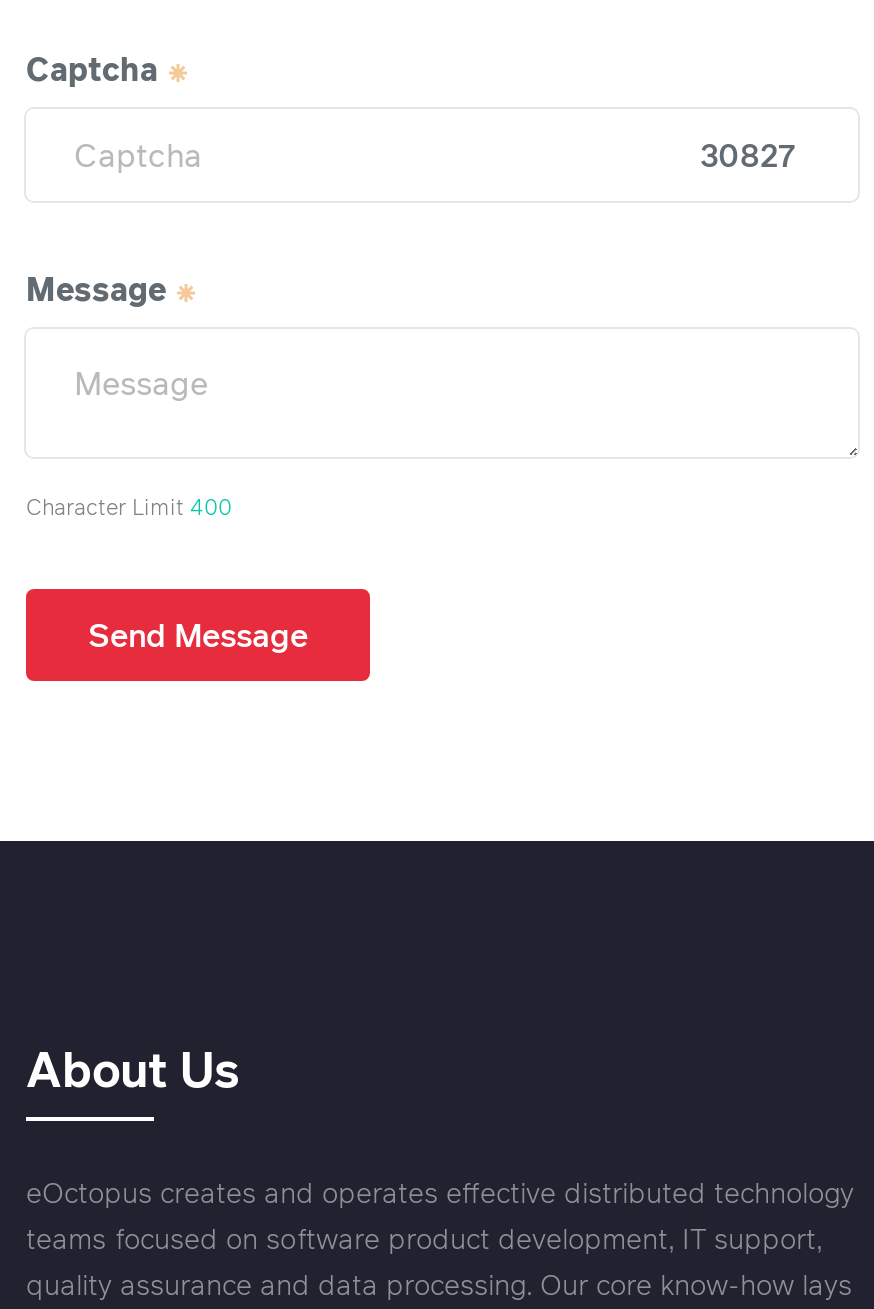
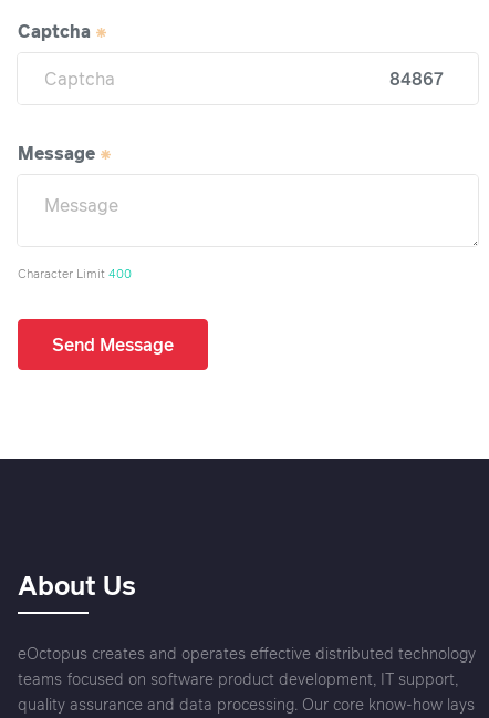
[700,133,796,177] 30827 -> [389,66,444,91] 84867

